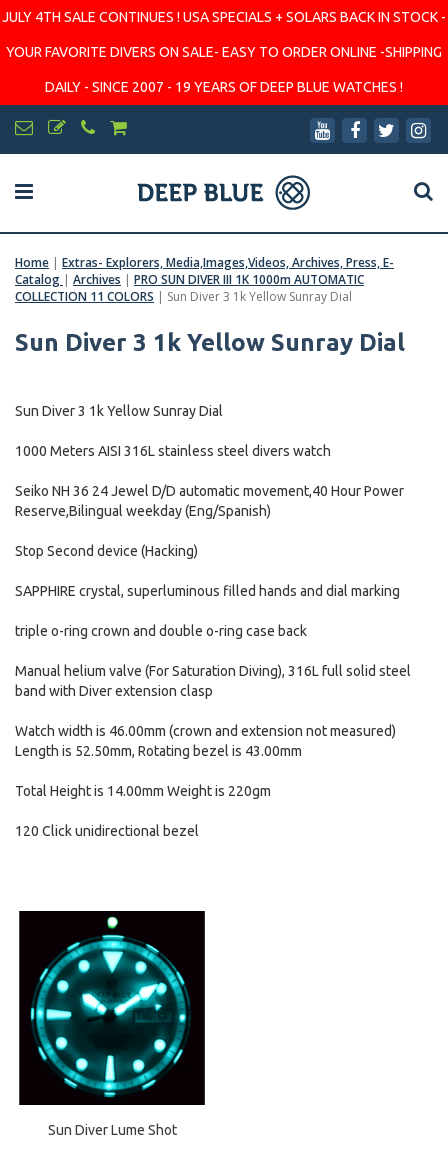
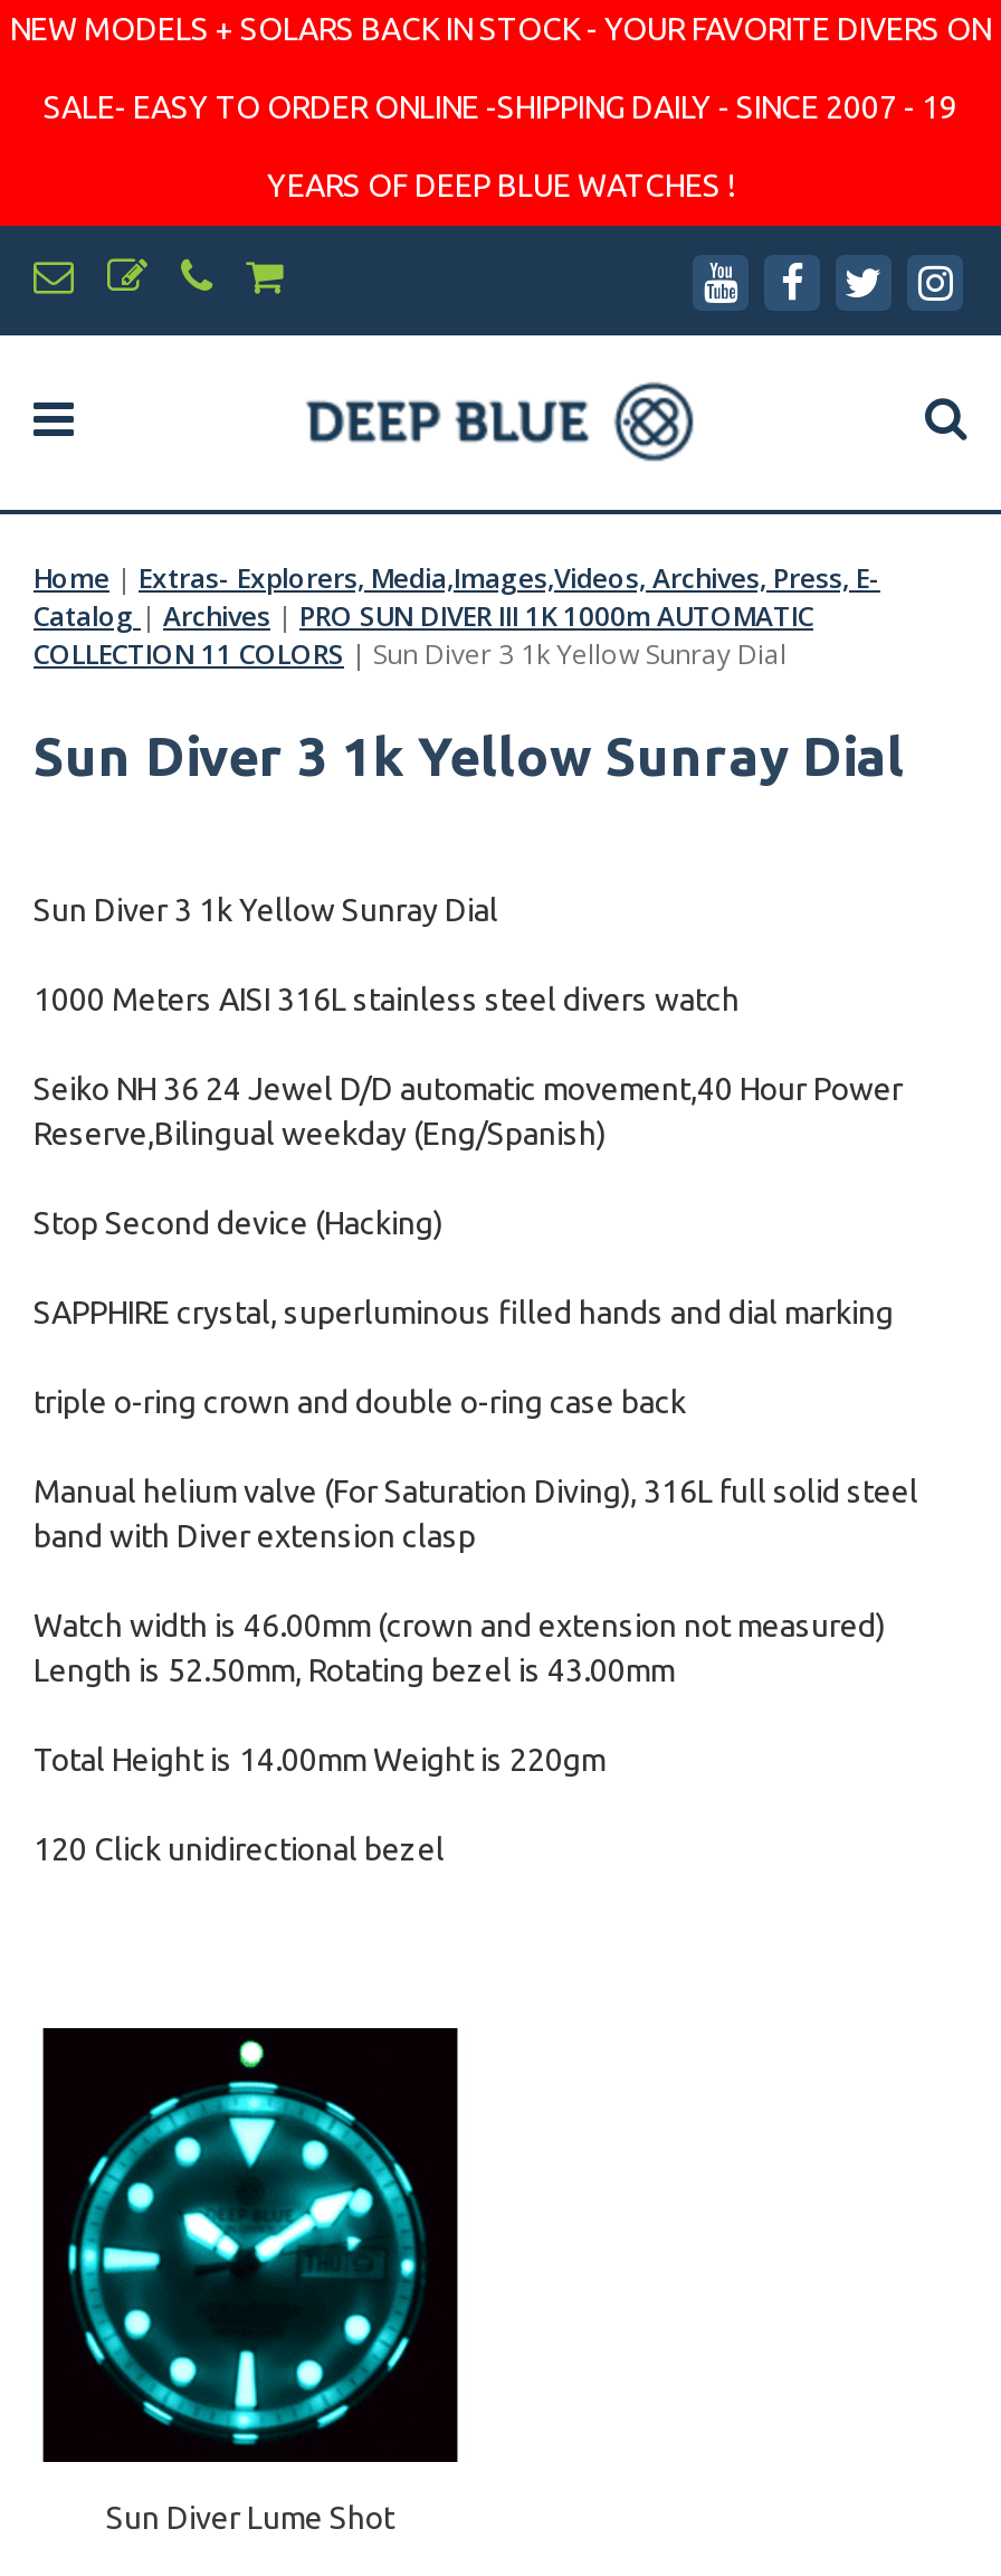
[2,9,446,25] JULY 4TH SALE CONTINUES ! USA SPECIALS + SOLARS BACK IN STOCK - -> [10,11,991,47] NEW MODELS + SOLARS BACK IN STOCK - YOUR FAVORITE DIVERS ON
[6,44,442,60] YOUR FAVORITE DIVERS ON SALE- EASY TO ORDER ONLINE -SHIPPING -> [44,89,957,125] SALE- EASY TO ORDER ONLINE -SHIPPING DAILY - SINCE 2007 - 19
[45,79,403,95] DAILY - SINCE 2007 - 19 YEARS OF DEEP BLUE WATCHES ! -> [267,168,734,203] YEARS OF DEEP BLUE WATCHES !

